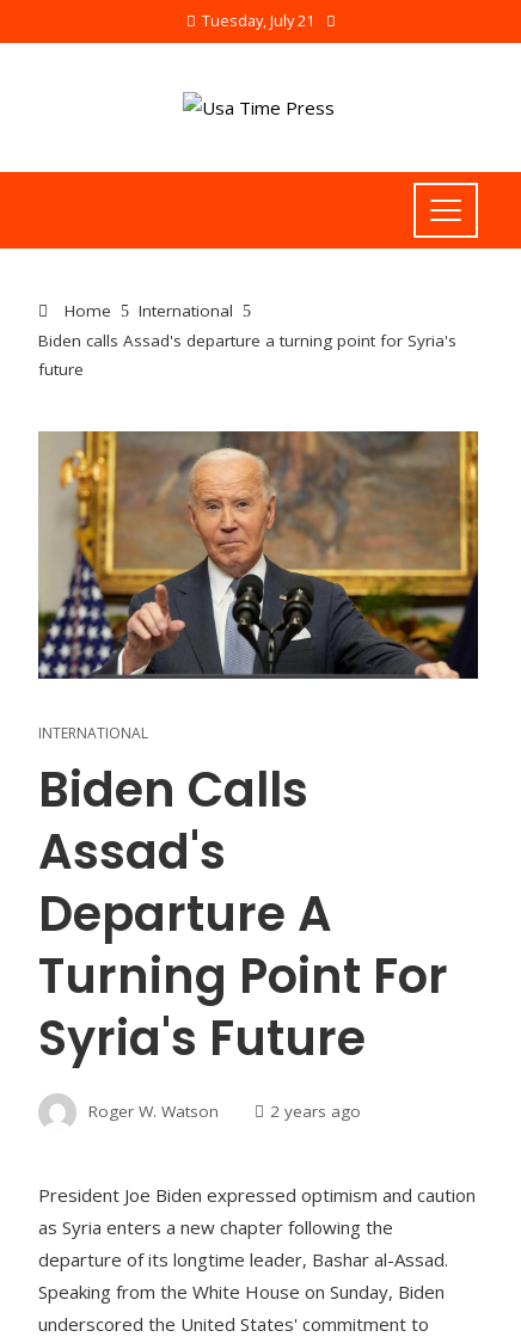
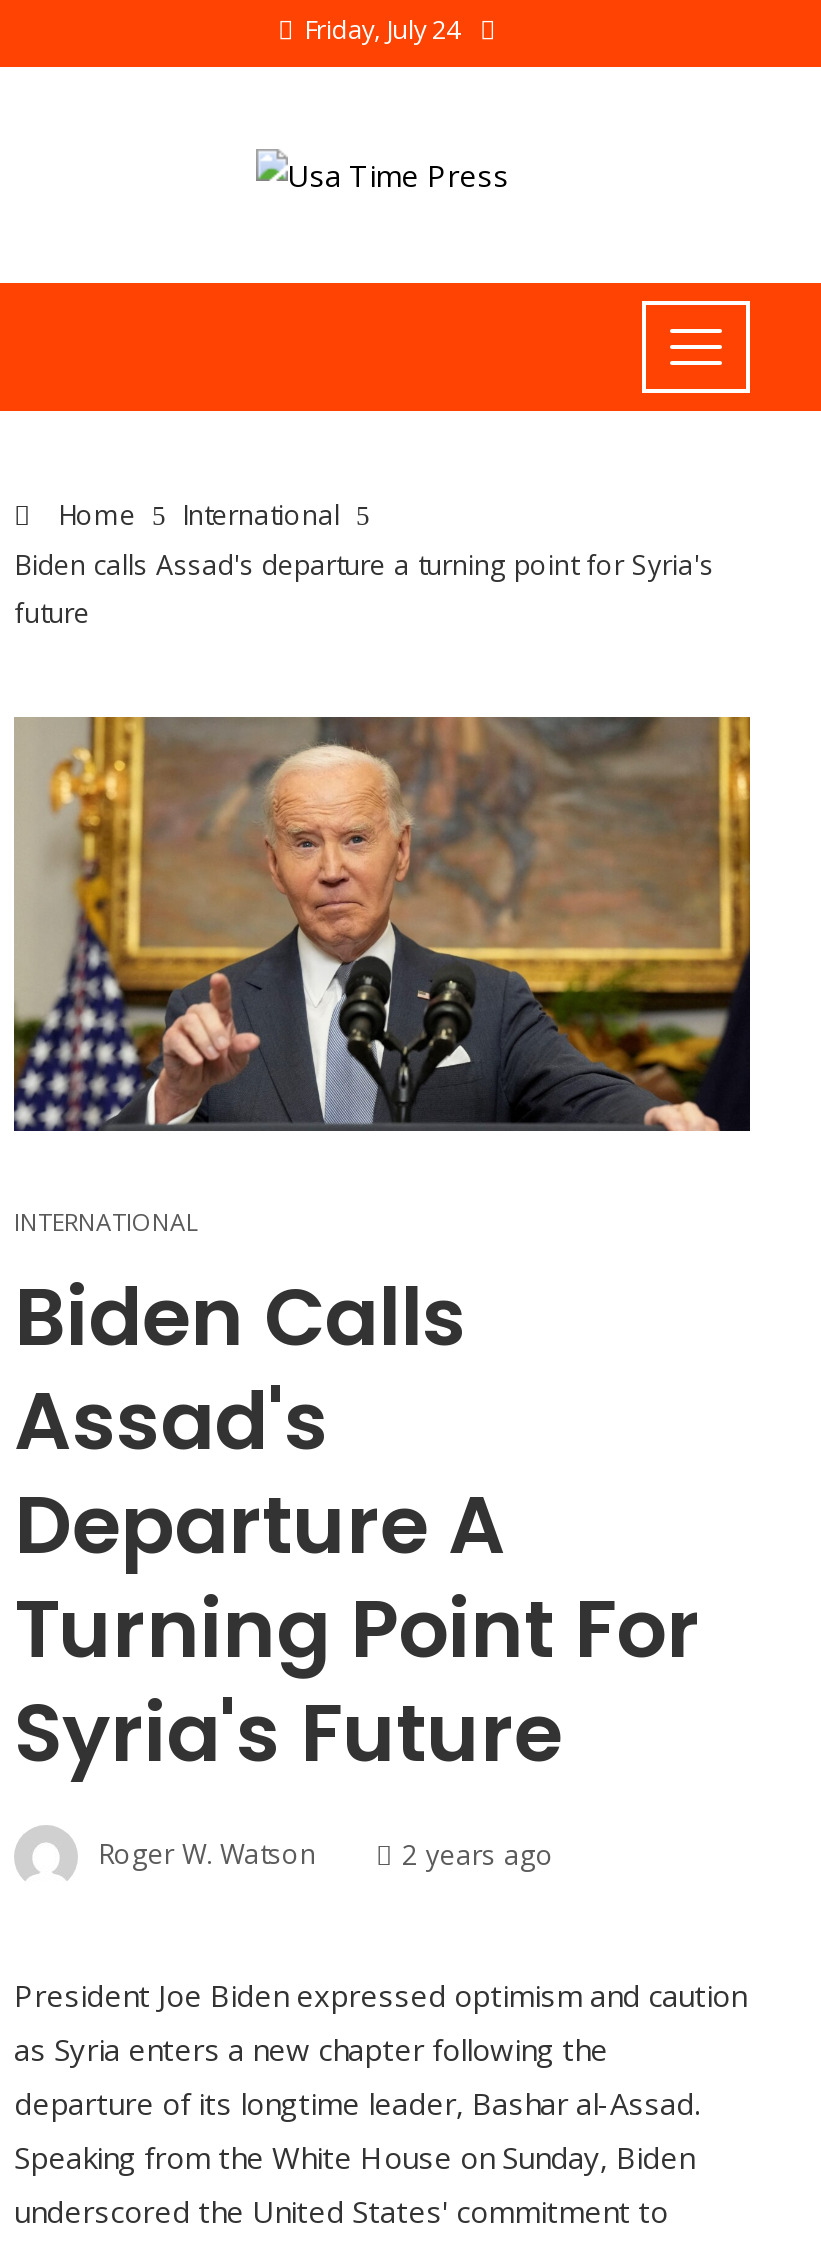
[202,10,314,31] Tuesday, July 21 -> [304,11,460,47] Friday, July 24

